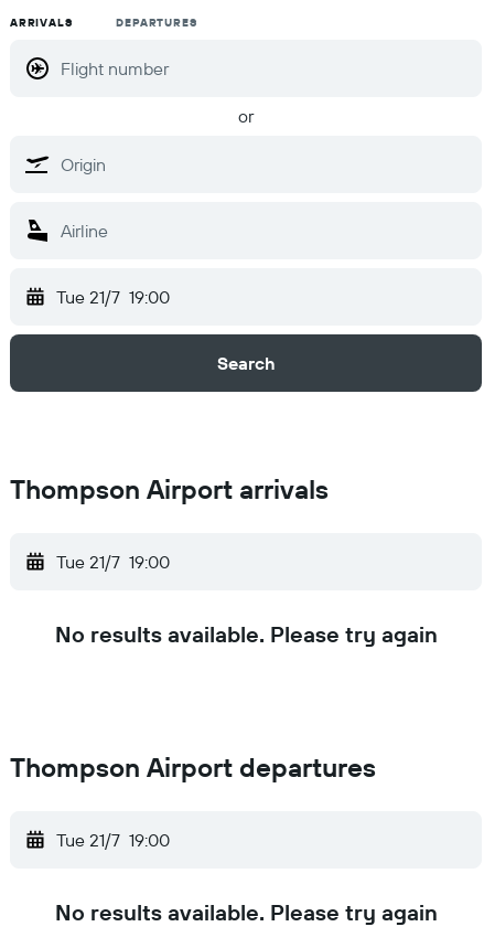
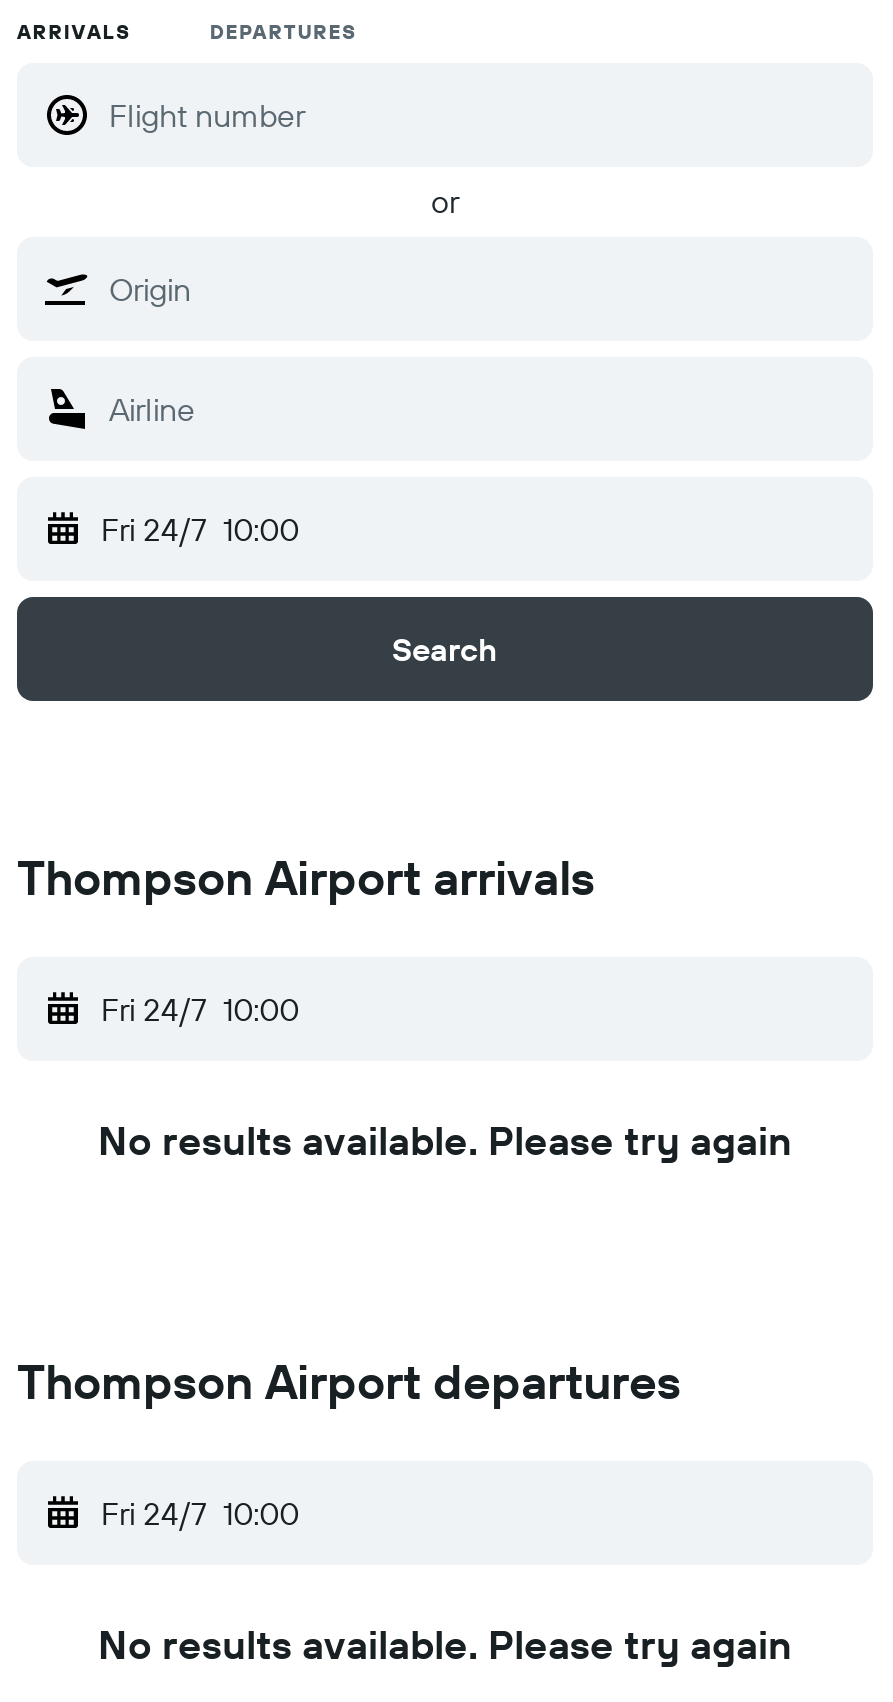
[56,286,170,308] Tue 21/7 19:00 -> [101,509,299,549] Fri 24/7 10:00
[56,551,170,573] Tue 21/7 19:00 -> [101,989,299,1029] Fri 24/7 10:00
[56,829,170,851] Tue 21/7 19:00 -> [101,1493,299,1533] Fri 24/7 10:00

